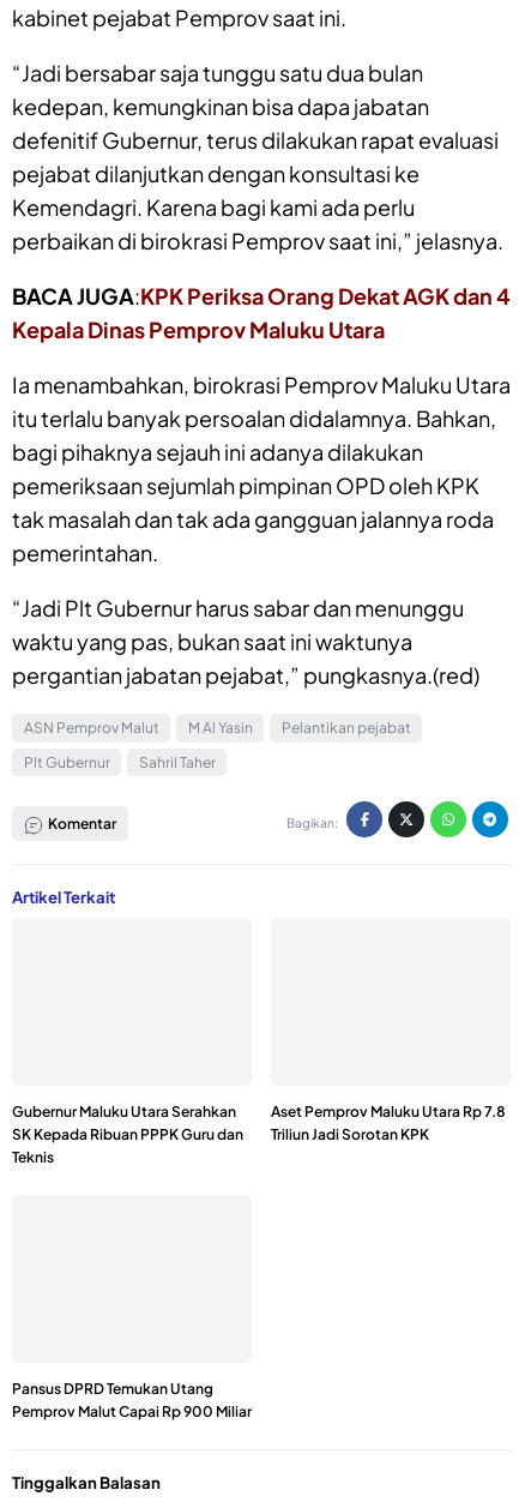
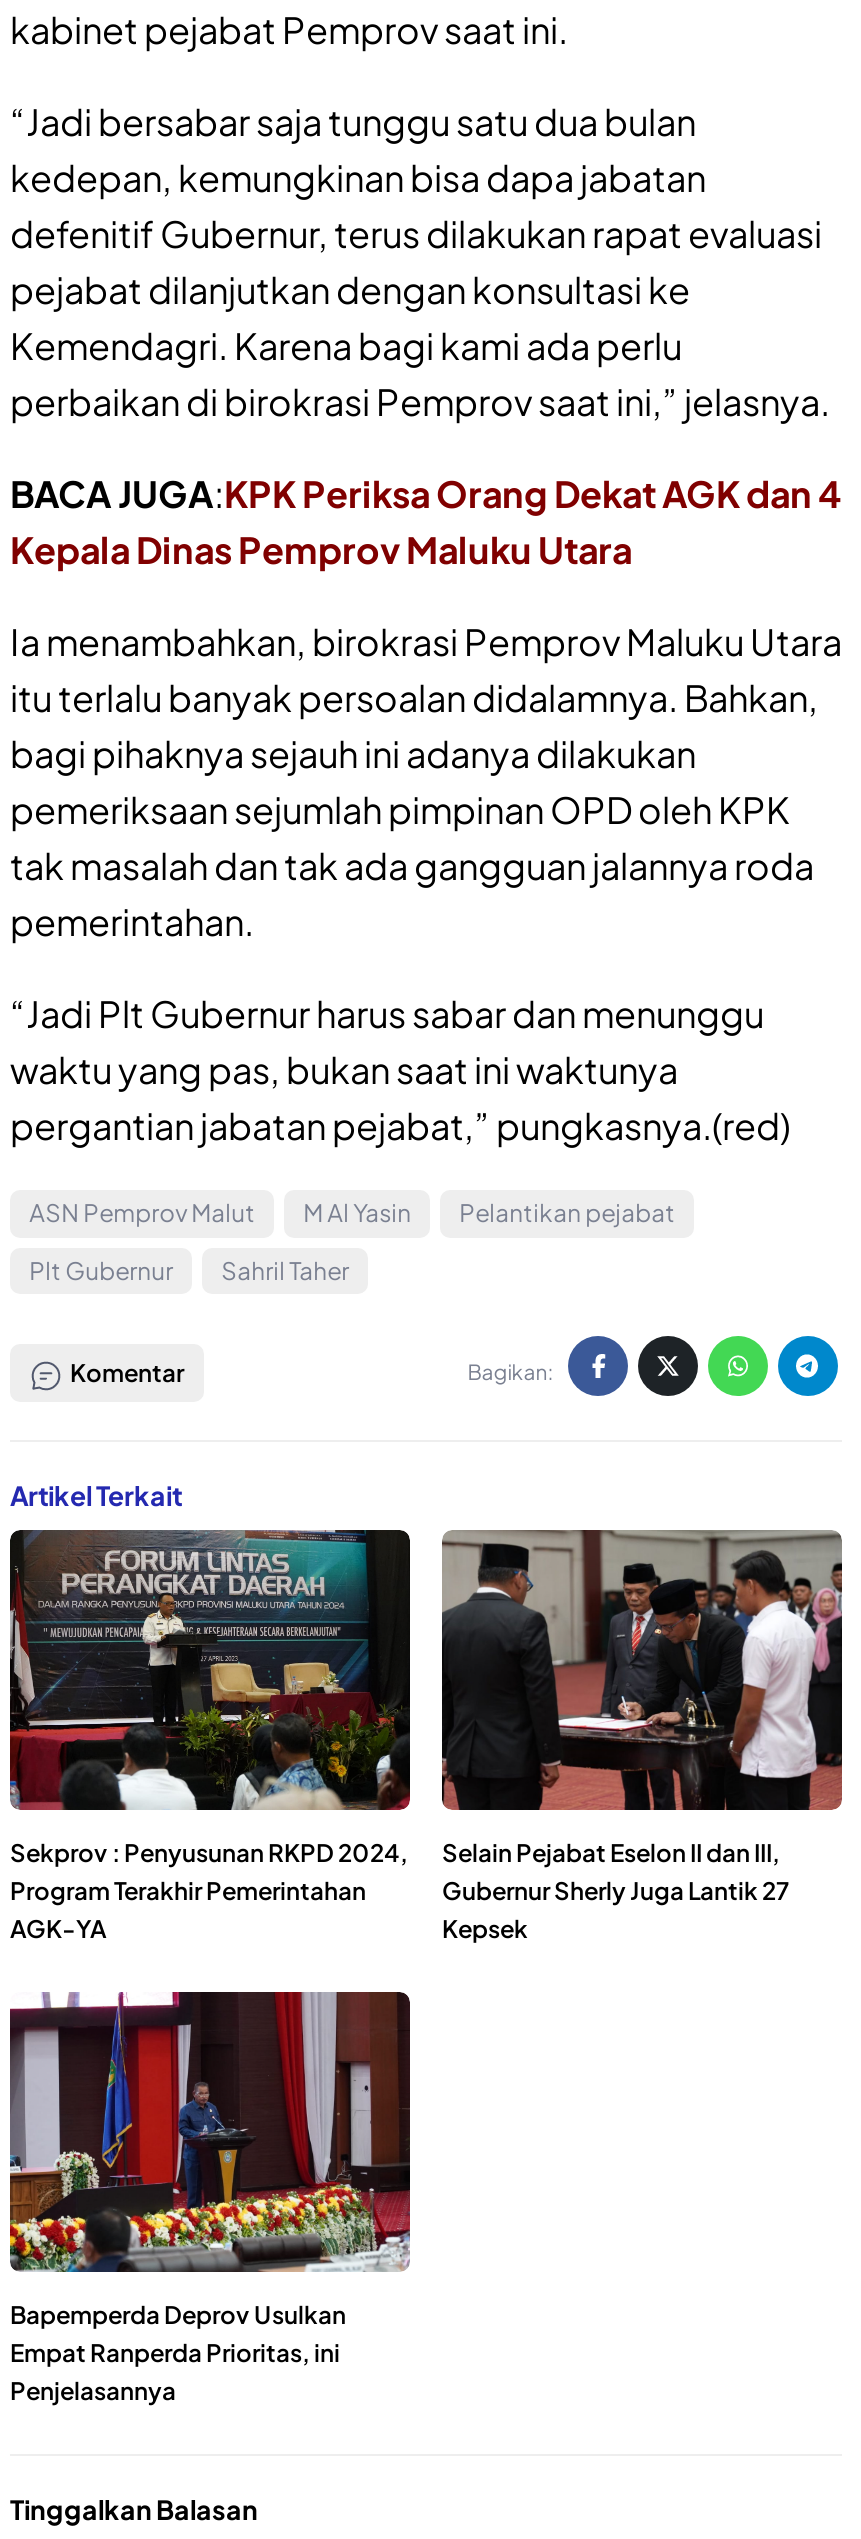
none -> [8,1528,412,1812] [image]
none -> [8,1990,412,2274] [image]
none -> [440,1528,844,1812] [image]
[12,1102,243,1166] Gubernur Maluku Utara Serahkan | SK Kepada Ribuan PPPK Guru dan | Teknis -> [10,1838,408,1944] Sekprov : Penyusunan RKPD 2024, | Program Terakhir Pemerintahan | AGK-YA
[271,1102,506,1143] Aset Pemprov Maluku Utara Rp 7.8 | Triliun Jadi Sorotan KPK -> [442,1838,790,1944] Selain Pejabat Eselon II dan III, | Gubernur Sherly Juga Lantik 27 | Kepsek
[12,1379,252,1420] Pansus DPRD Temukan Utang | Pemprov Malut Capai Rp 900 Miliar -> [10,2300,346,2406] Bapemperda Deprov Usulkan | Empat Ranperda Prioritas, ini | Penjelasannya

